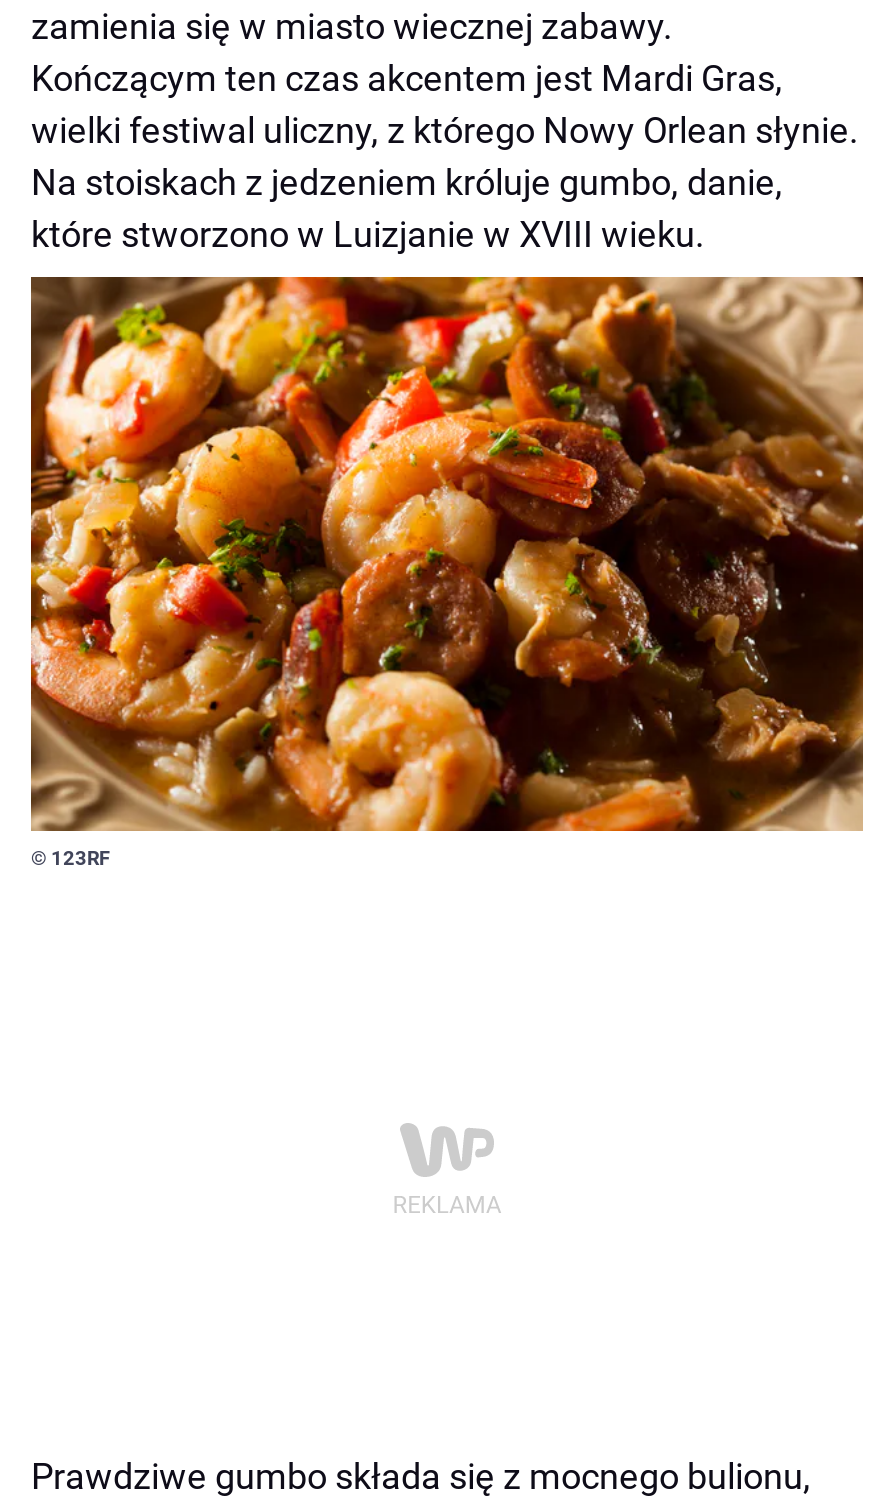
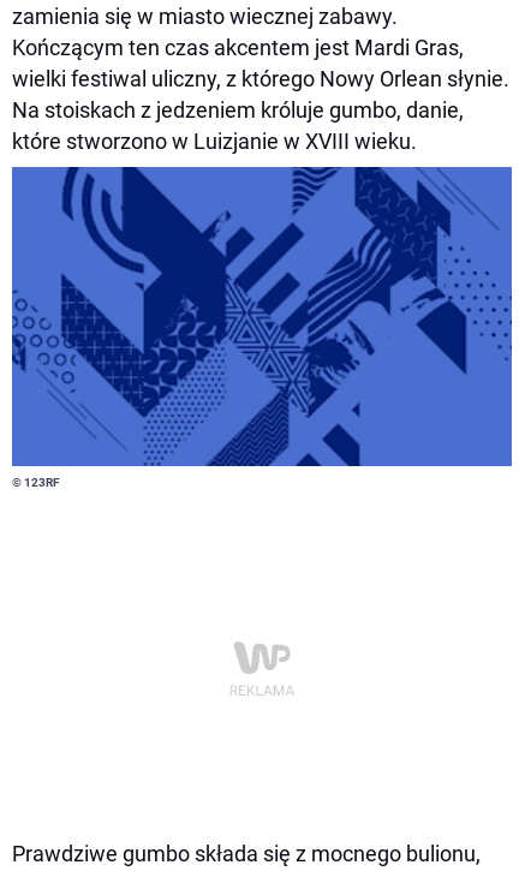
[29,274,865,832] [image] -> [11,166,513,467] [image]

